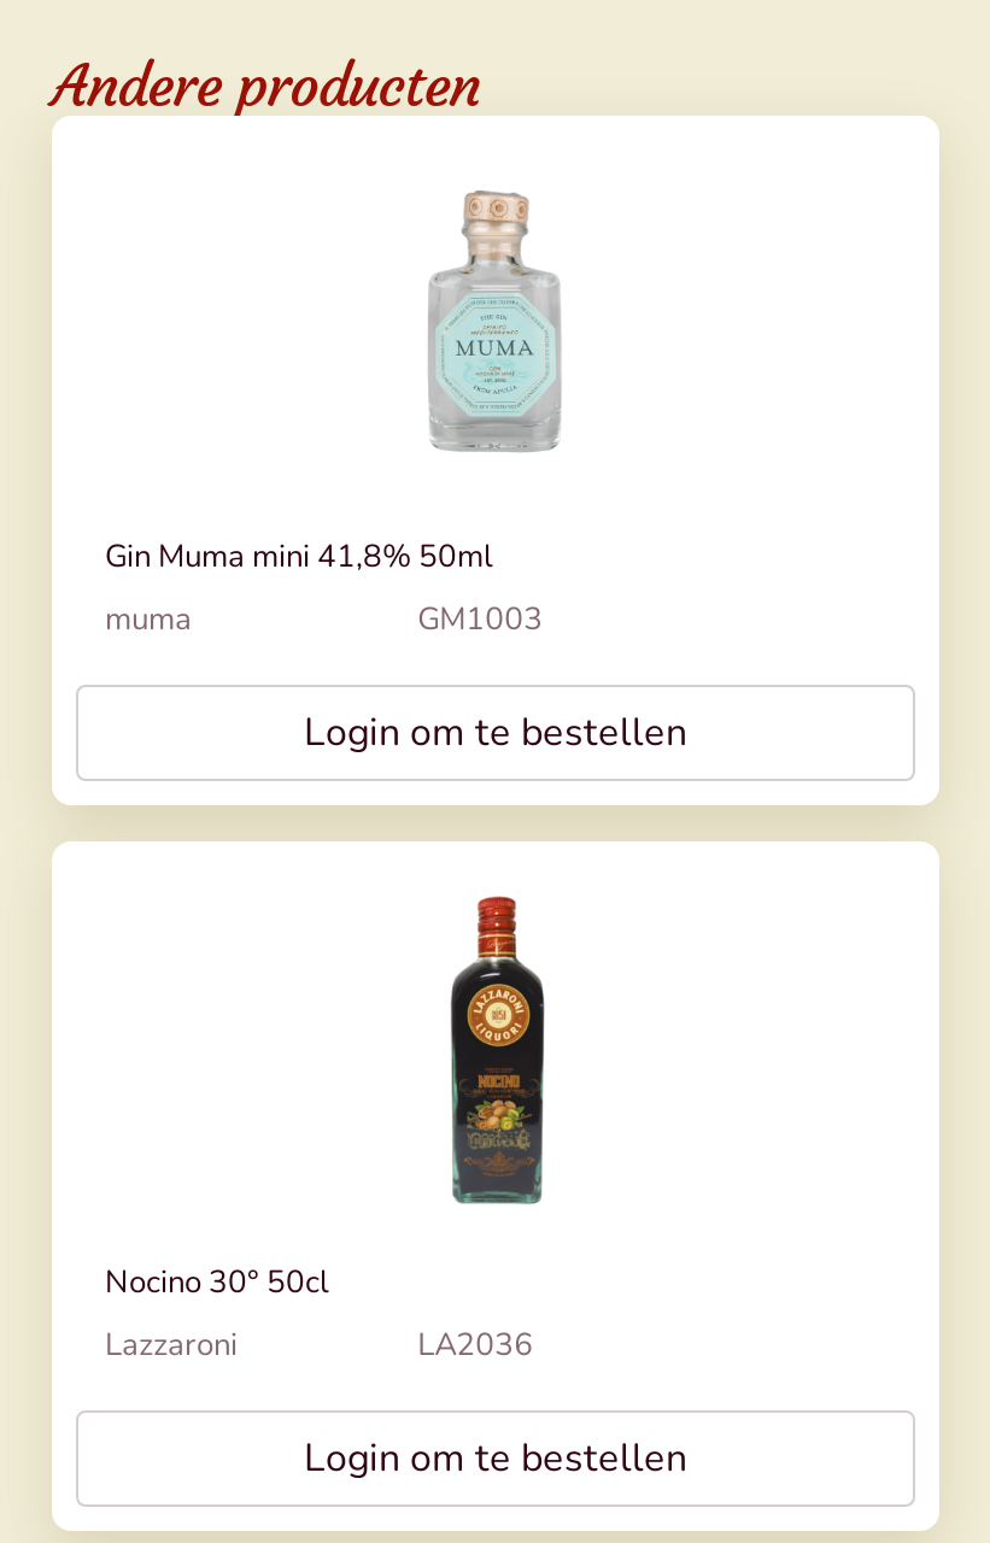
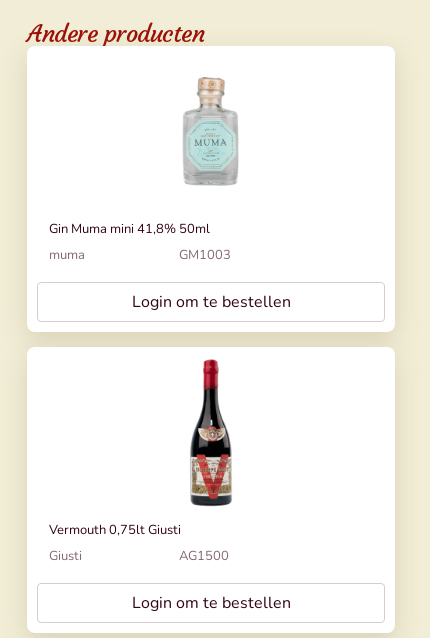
[105,870,546,1366] [image] | Nocino 30° 50cl | Lazzaroni | LA2036 -> [49,358,233,565] [image] | Vermouth 0,75lt Giusti | Giusti | AG1500

